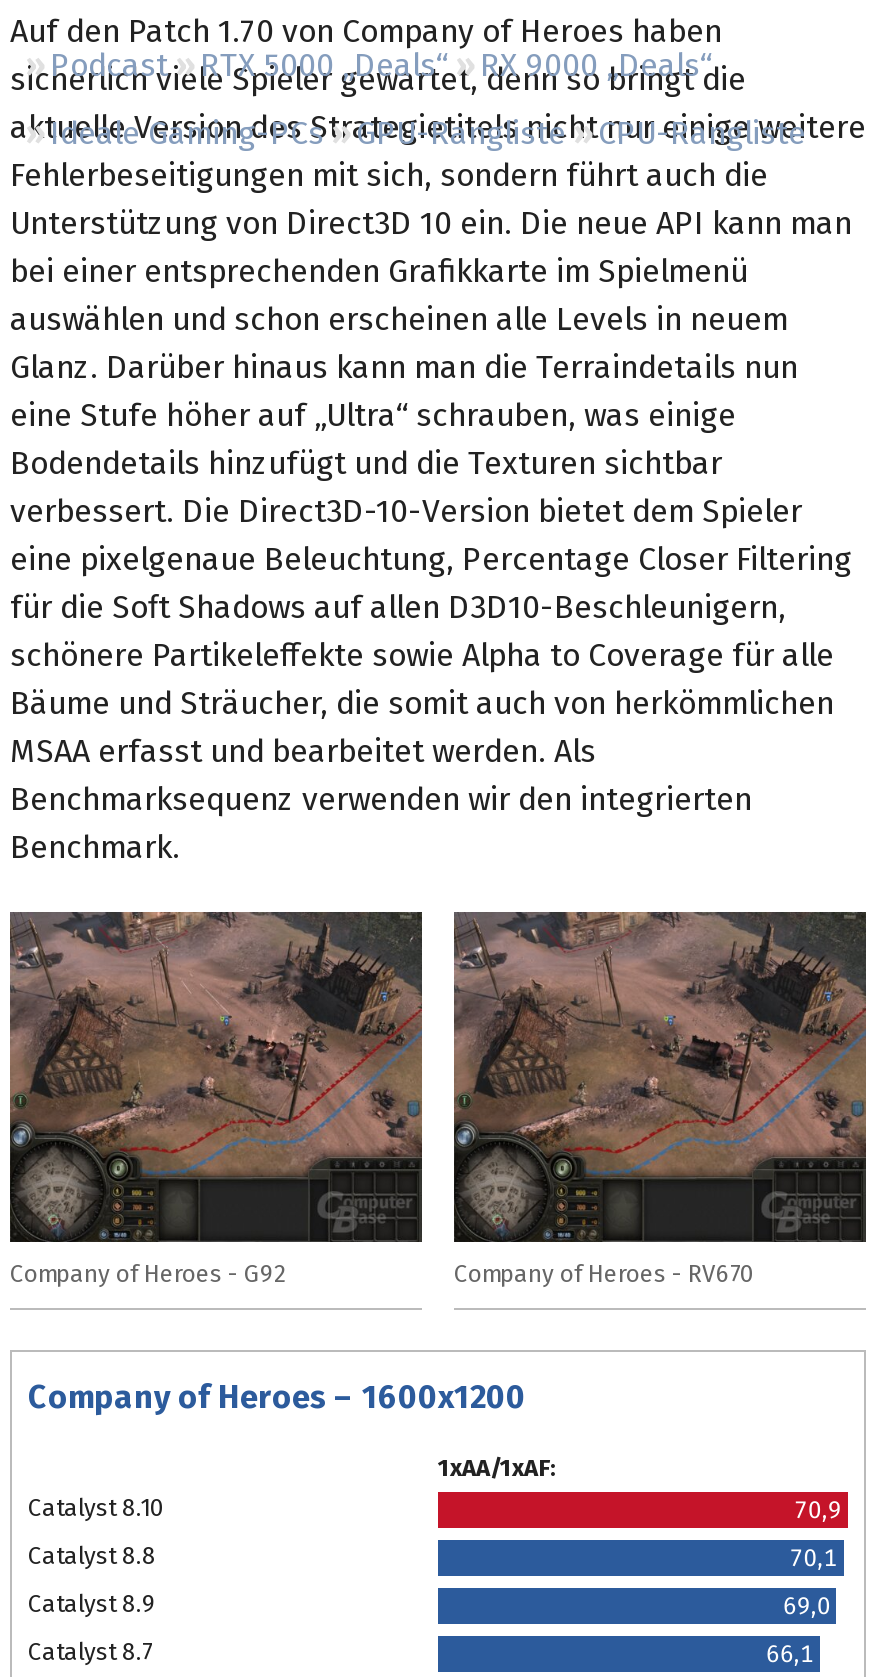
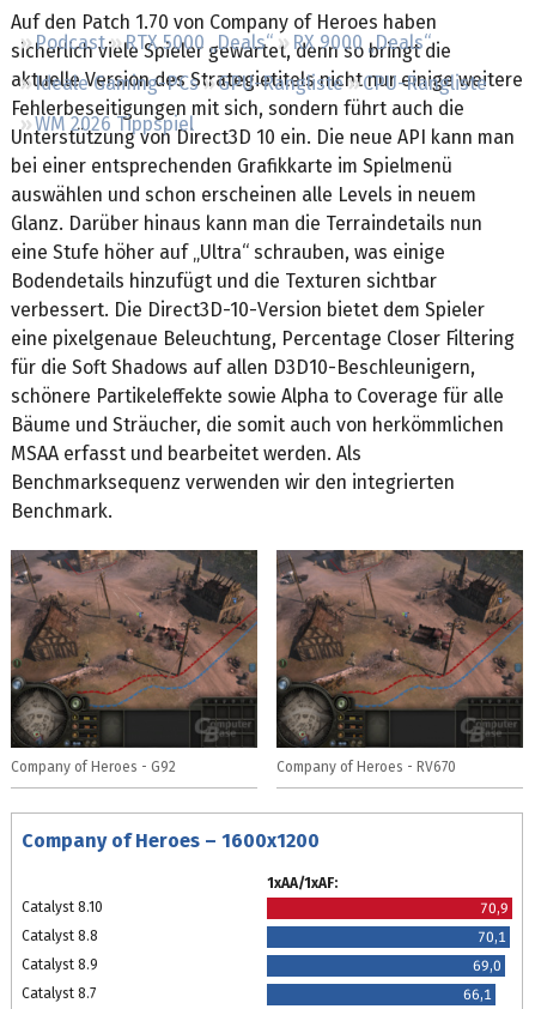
none -> [35,113,194,135] WM 2026 Tippspiel

